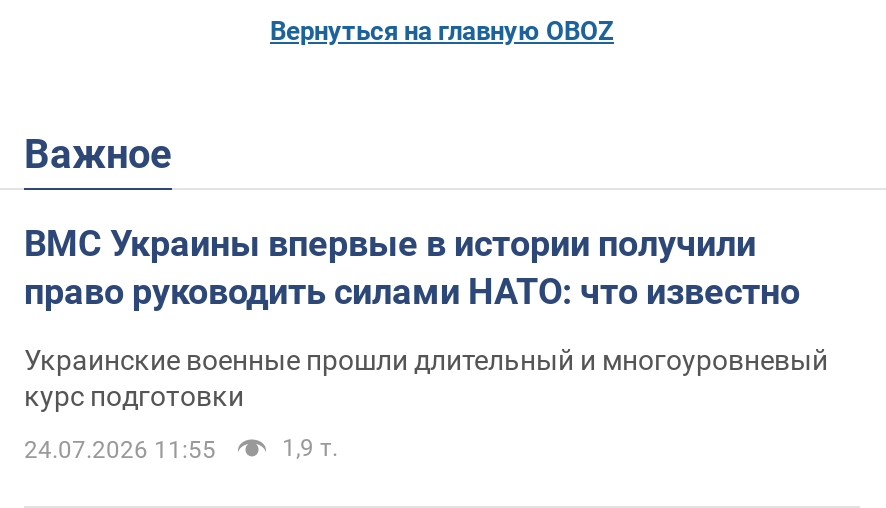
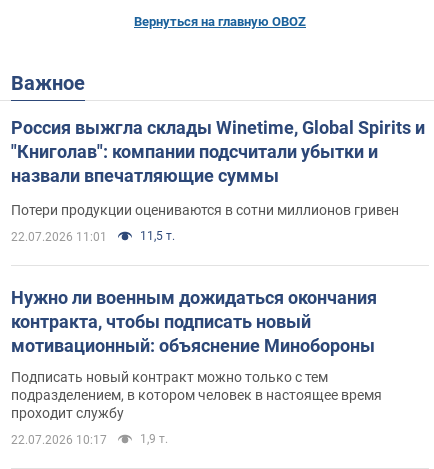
[24,221,828,463] ВМС Украины впервые в истории получили | право руководить силами НАТО: что известно | Украинские военные прошли длительный и многоуровневый | курс подготовки | 24.07.2026 11:55 -> [11,117,425,447] Россия выжгла склады Winetime, Global Spirits и | "Книголав": компании подсчитали убытки и | назвали впечатляющие суммы | Потери продукции оцениваются в сотни миллионов гривен | 22.07.2026 11:01 | 11,5 т. | Нужно ли военным дожидаться окончания | контракта, чтобы подписать новый | мотивационный: объяснение Минобороны | Подписать новый контракт можно только с тем | подразделением, в котором человек в настоящее время | проходит службу | 22.07.2026 10:17

